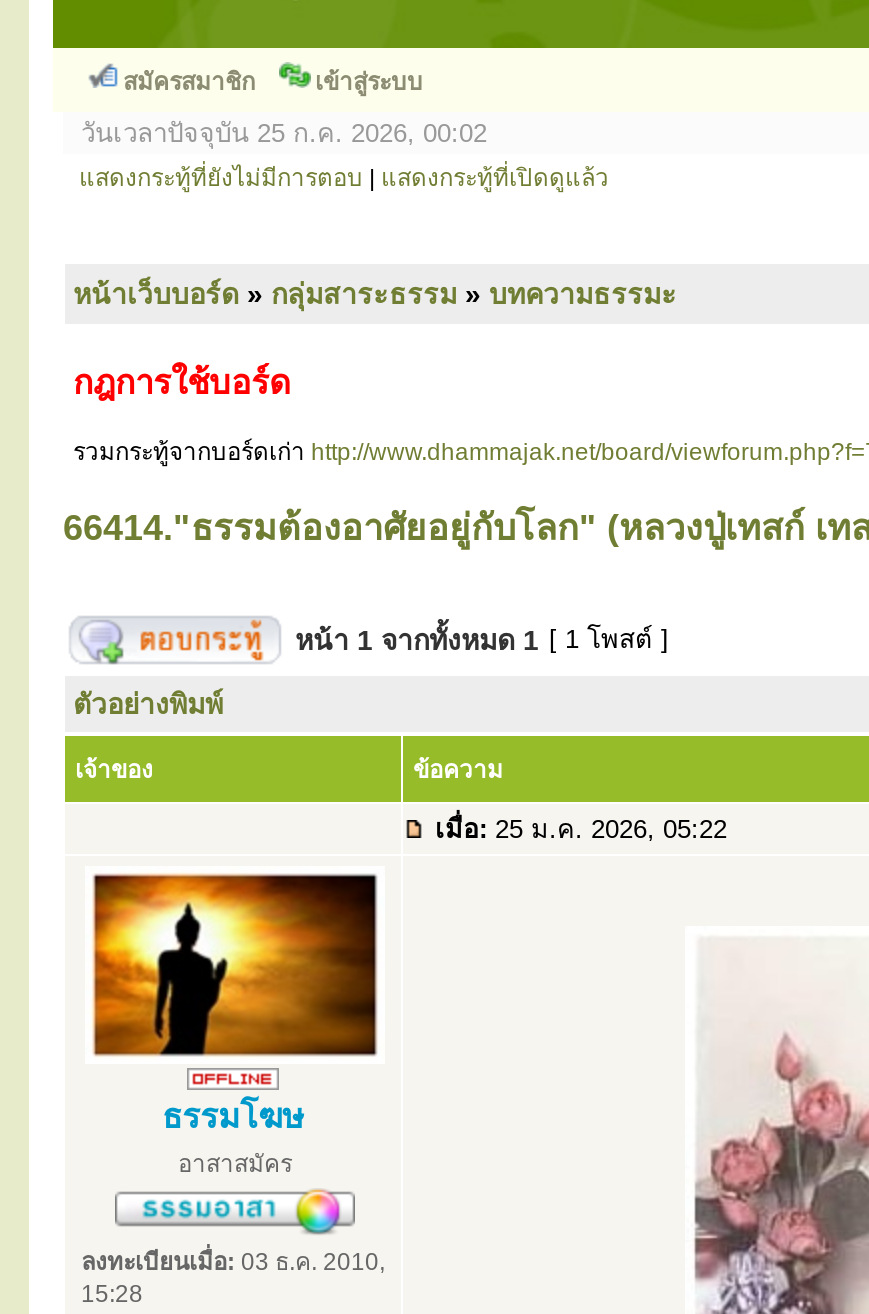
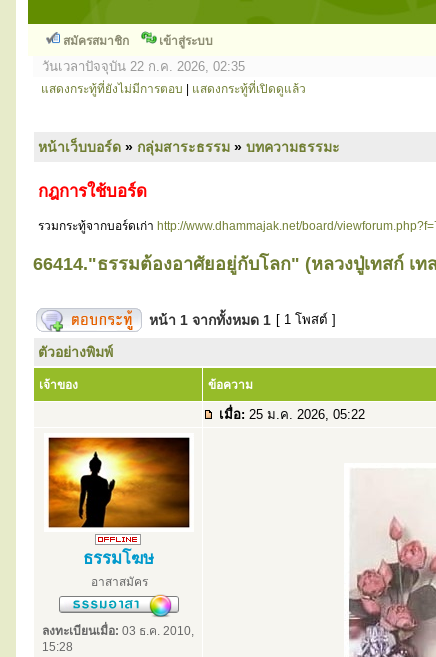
[81,118,503,148] วันเวลาปัจจุบัน 25 ก.ค. 2026, 00:02 -> [42,59,253,74] วันเวลาปัจจุบัน 22 ก.ค. 2026, 02:35

